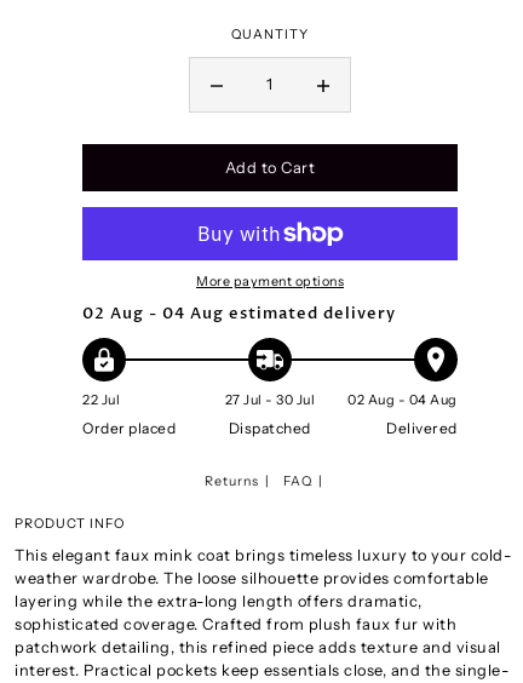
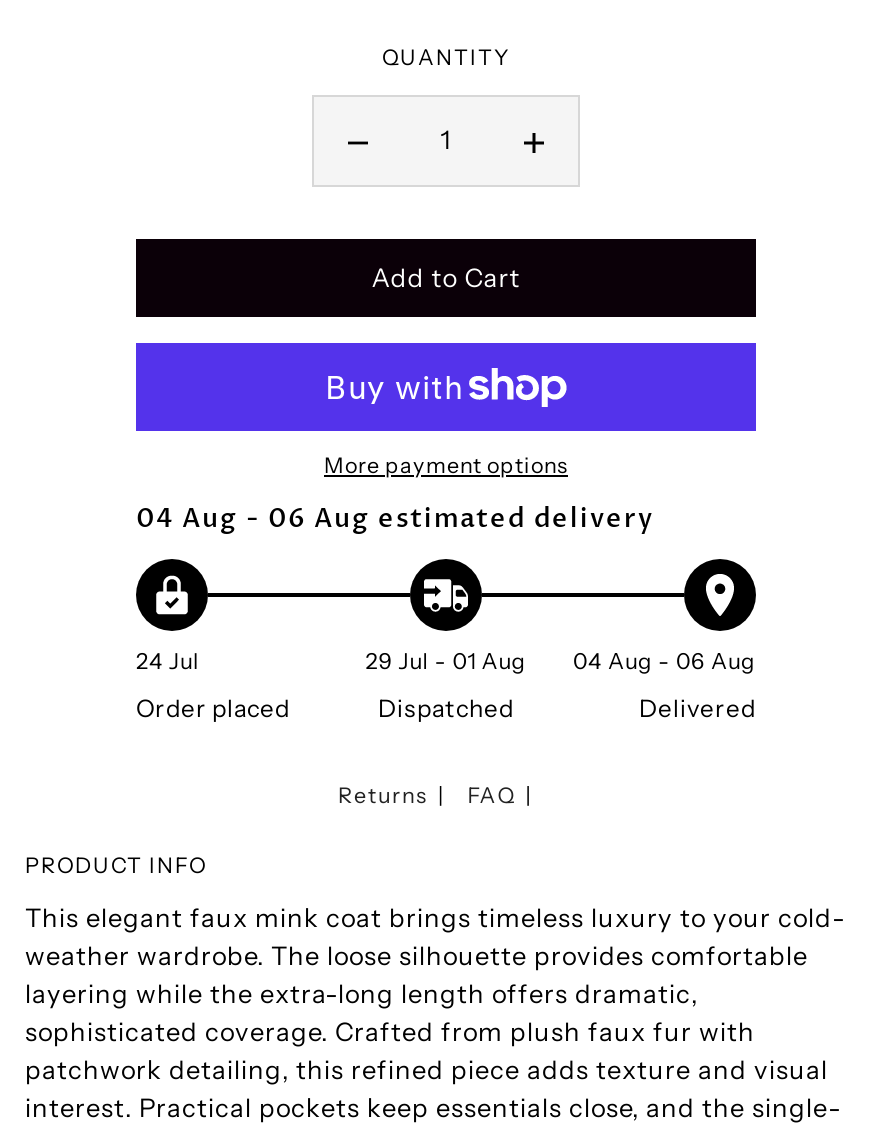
[82,302,396,324] 02 Aug - 04 Aug estimated delivery -> [136,500,654,536] 04 Aug - 06 Aug estimated delivery
[82,391,120,408] 22 Jul -> [136,646,200,674] 24 Jul
[225,391,315,408] 27 Jul - 30 Jul -> [365,646,526,674] 29 Jul - 01 Aug
[348,391,458,408] 02 Aug - 04 Aug -> [573,646,756,674] 04 Aug - 06 Aug

